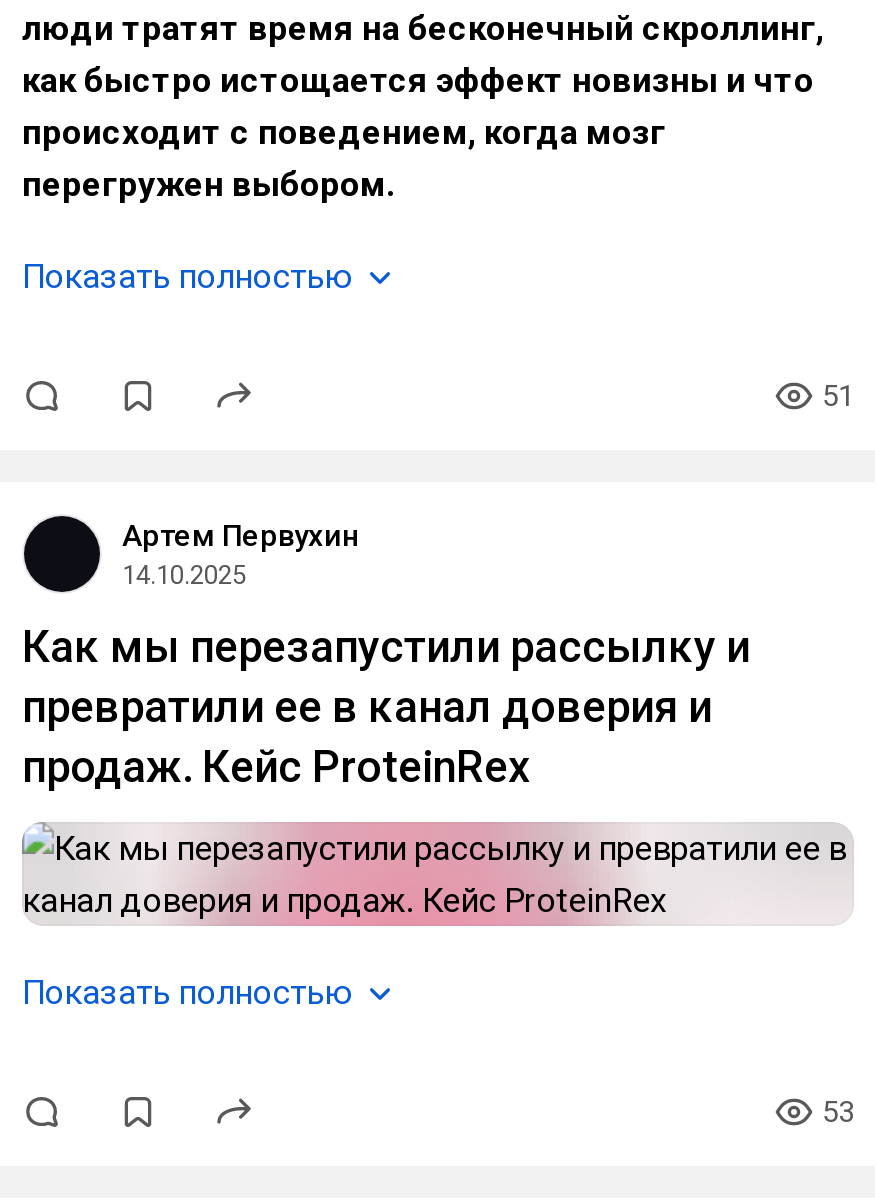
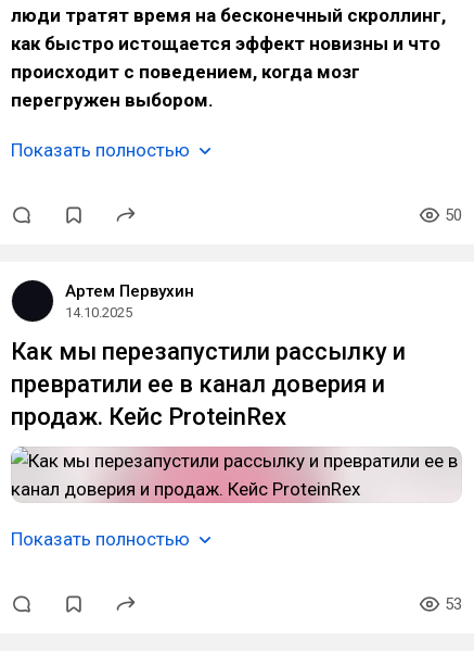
[822,378,854,414] 51 -> [445,205,462,225] 50

